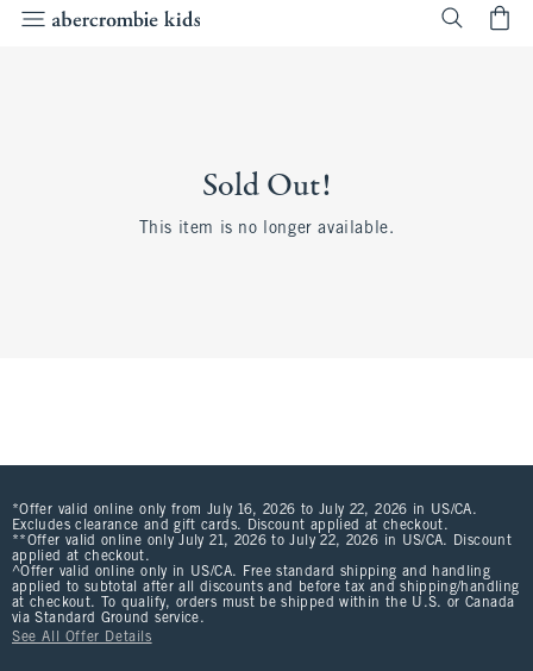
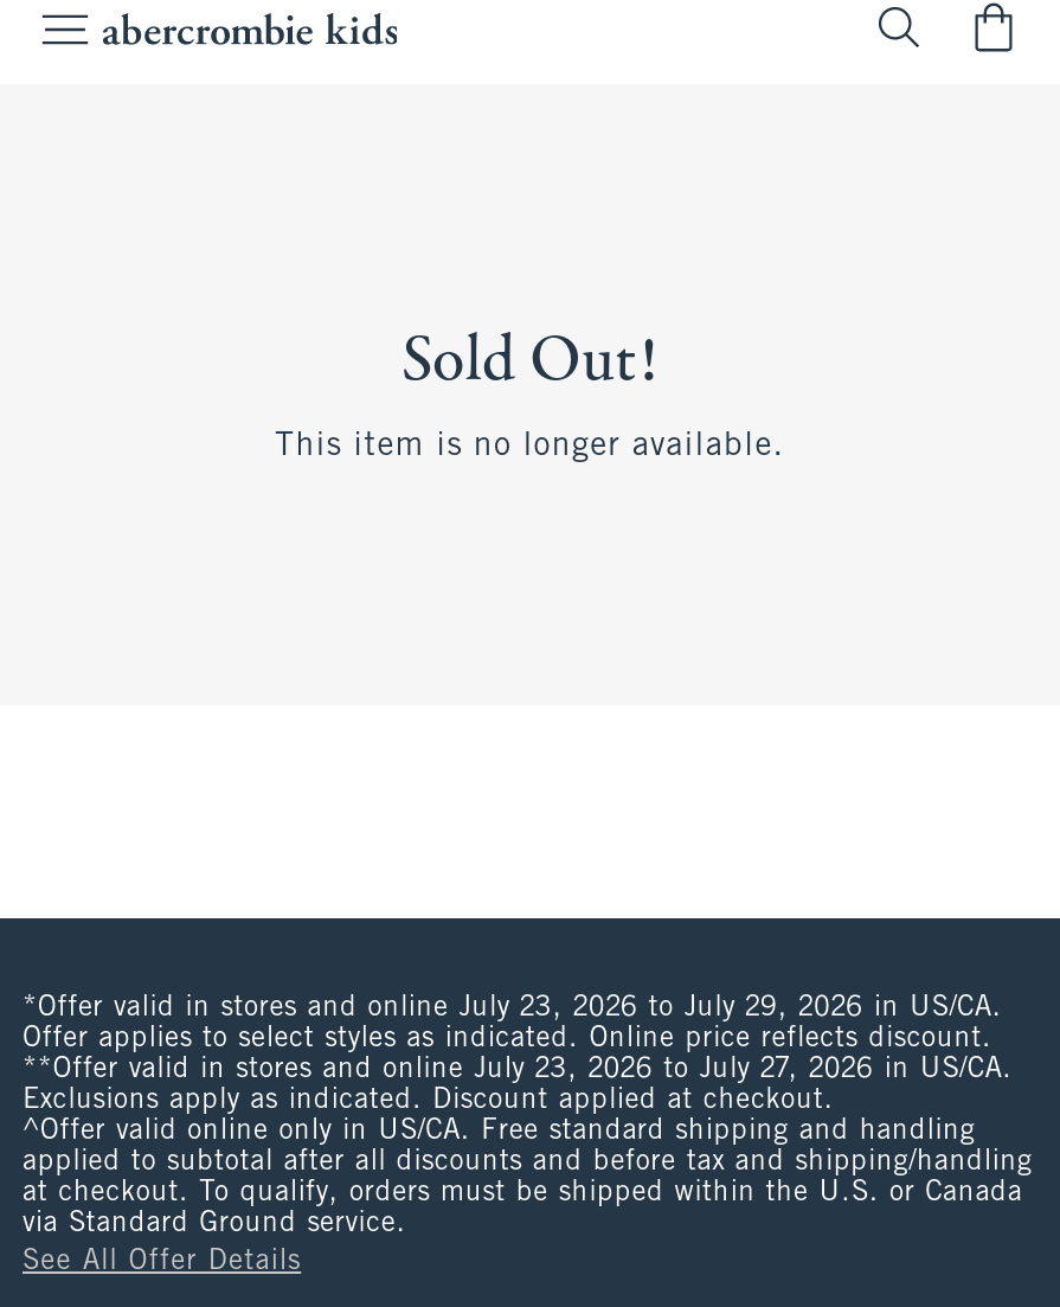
[12,503,512,564] *Offer valid online only from July 16, 2026 to July 22, 2026 in US/CA. | Excludes clearance and gift cards. Discount applied at checkout. | **Offer valid online only July 21, 2026 to July 22, 2026 in US/CA. Discount | applied at checkout. -> [23,994,1013,1115] *Offer valid in stores and online July 23, 2026 to July 29, 2026 in US/CA. | Offer applies to select styles as indicated. Online price reflects discount. | **Offer valid in stores and online July 23, 2026 to July 27, 2026 in US/CA. | Exclusions apply as indicated. Discount applied at checkout.

